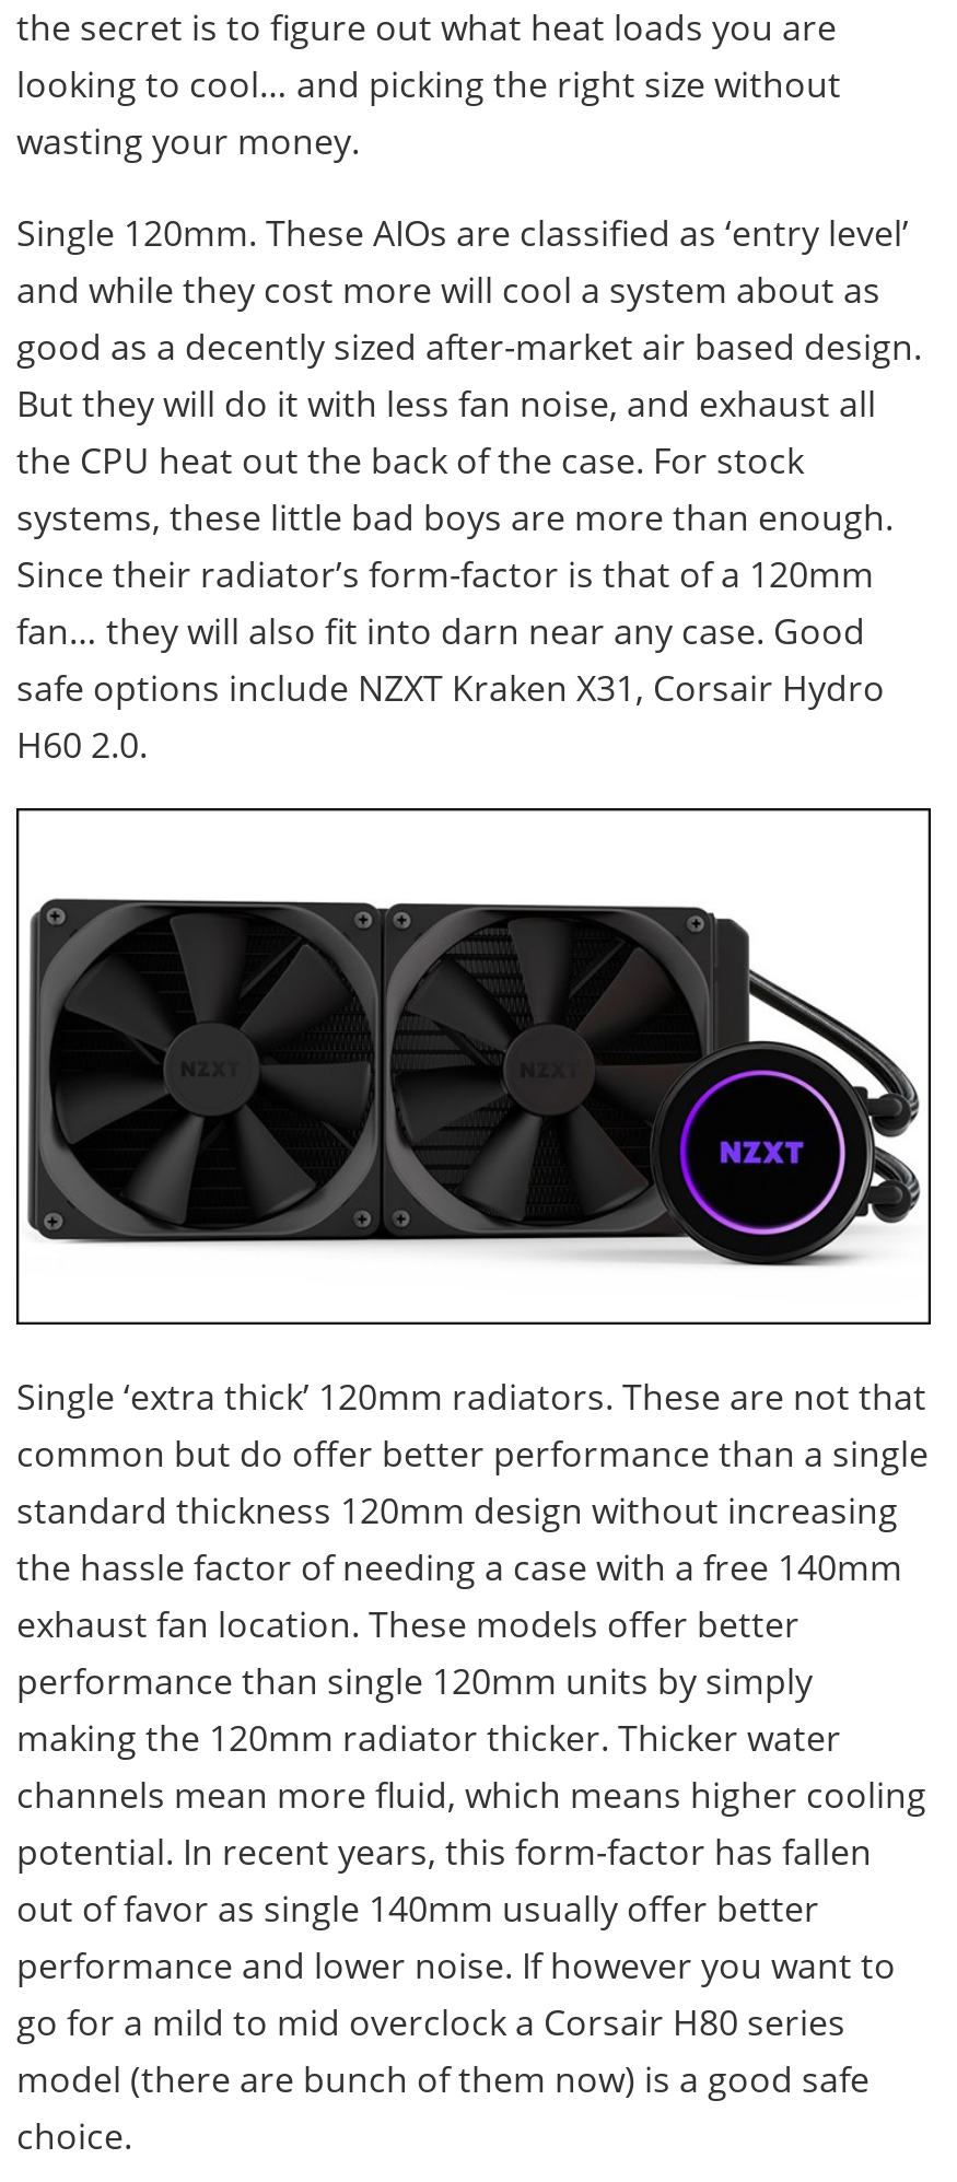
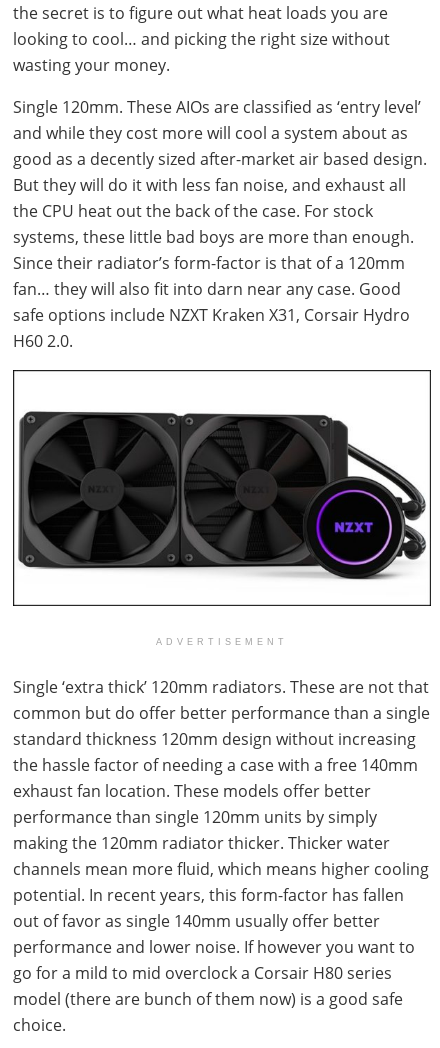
none -> [156,637,288,647] ADVERTISEMENT

